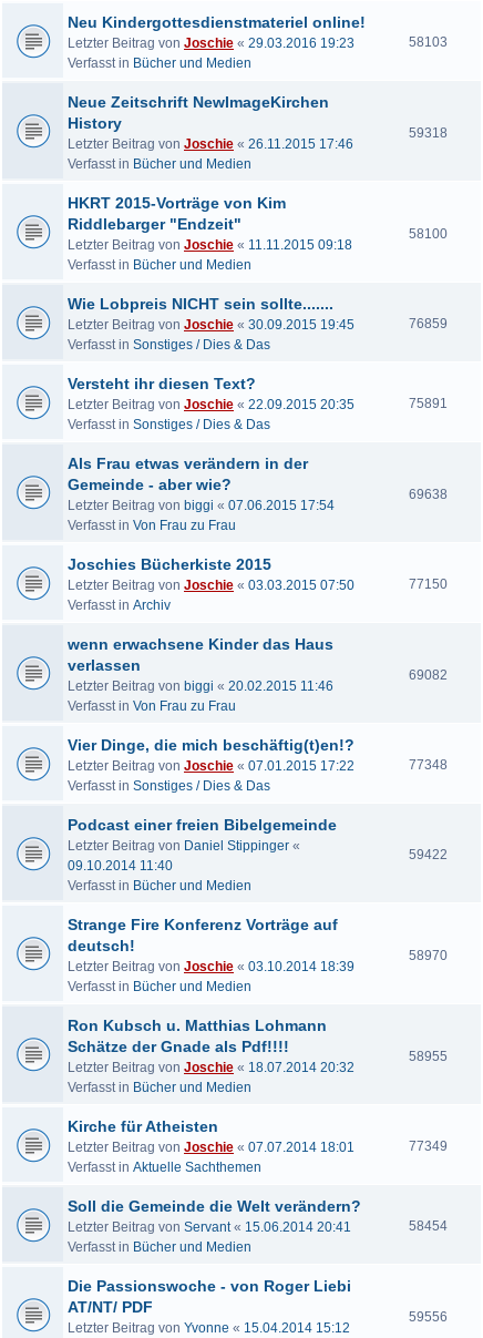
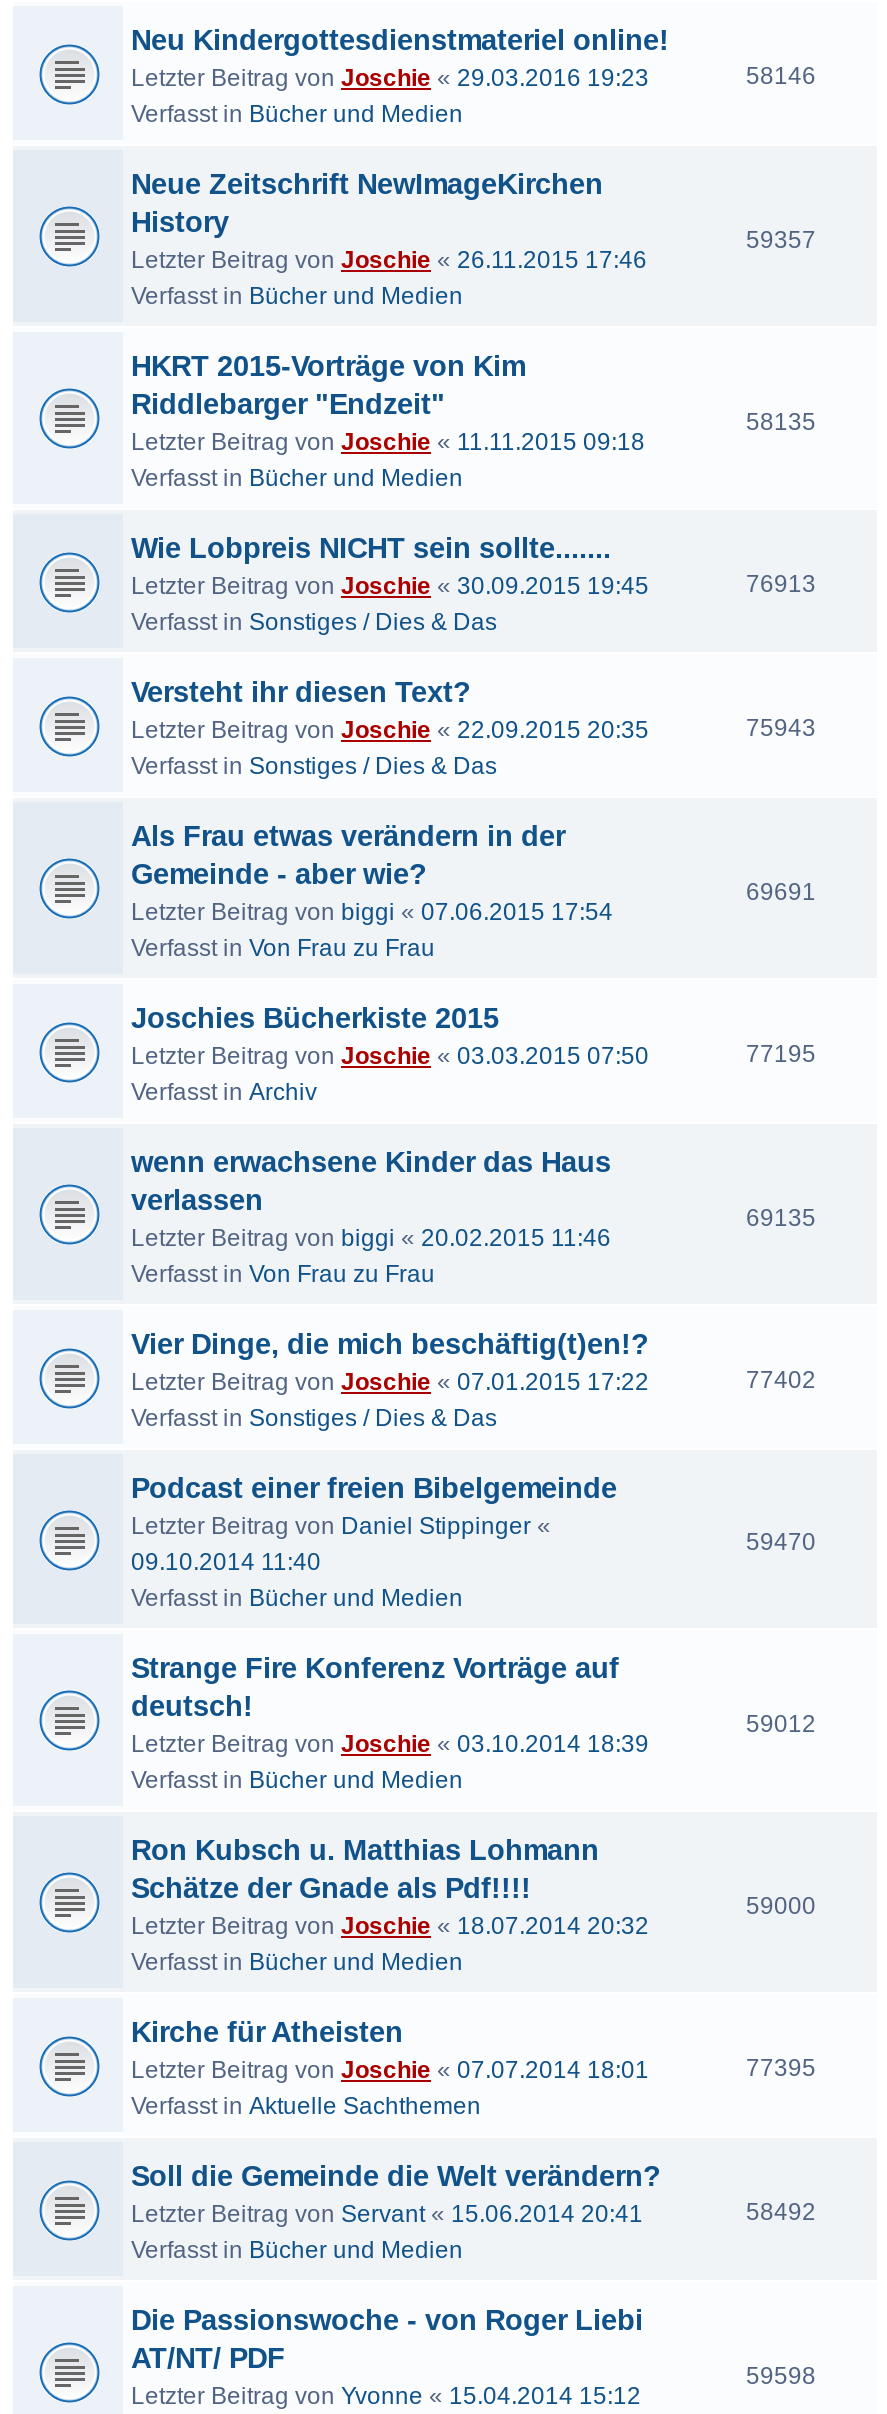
[408,34,447,50] 58103 -> [746,62,816,90] 58146
[408,125,447,141] 59318 -> [746,226,816,254] 59357
[408,226,447,242] 58100 -> [746,408,816,436] 58135
[408,316,447,331] 76859 -> [746,570,816,598] 76913
[408,396,447,411] 75891 -> [746,714,816,742] 75943
[408,487,447,502] 69638 -> [746,878,816,906] 69691
[408,576,447,592] 77150 -> [746,1040,816,1068] 77195
[408,667,447,683] 69082 -> [746,1204,816,1232] 69135
[408,757,447,773] 77348 -> [746,1366,816,1394] 77402
[408,847,447,862] 59422 -> [746,1528,816,1556] 59470
[408,948,447,963] 58970 -> [746,1710,816,1738] 59012
[408,1049,447,1064] 58955 -> [746,1892,816,1920] 59000
[408,1138,447,1154] 77349 -> [746,2054,816,2082] 77395
[408,1218,447,1234] 58454 -> [746,2198,816,2226] 58492
[408,1309,447,1325] 59556 -> [746,2362,816,2390] 59598

